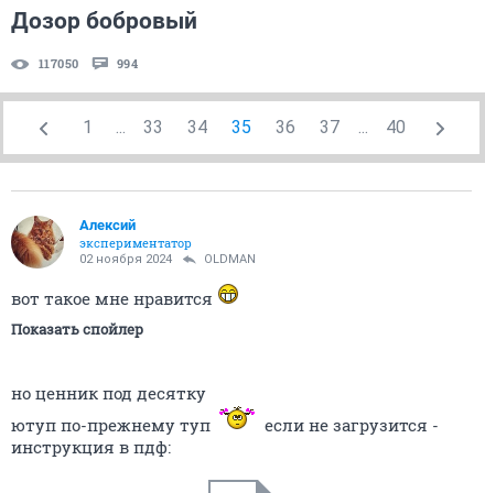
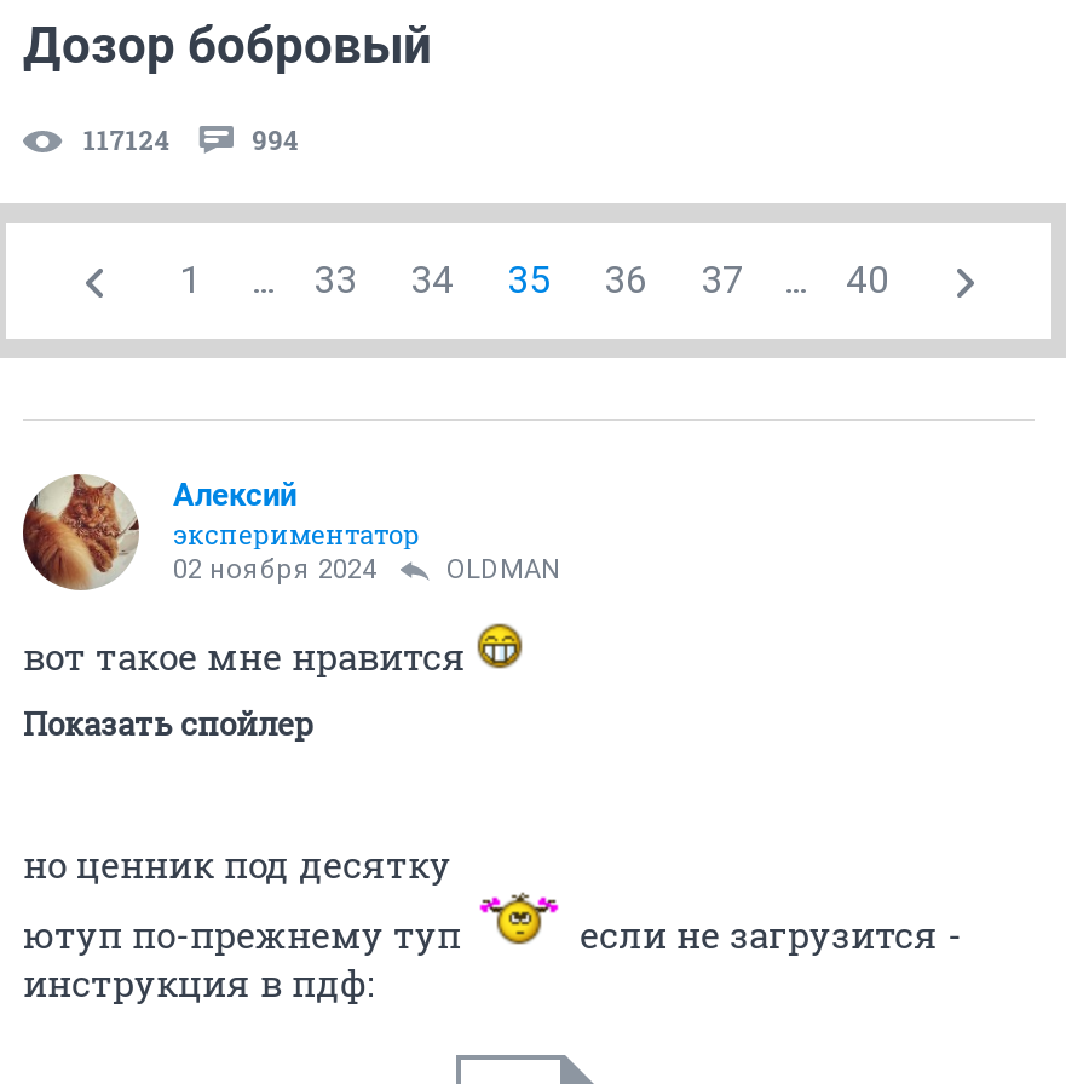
[39,55,79,72] 117050 -> [83,121,170,158] 117124

